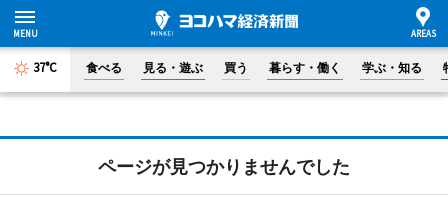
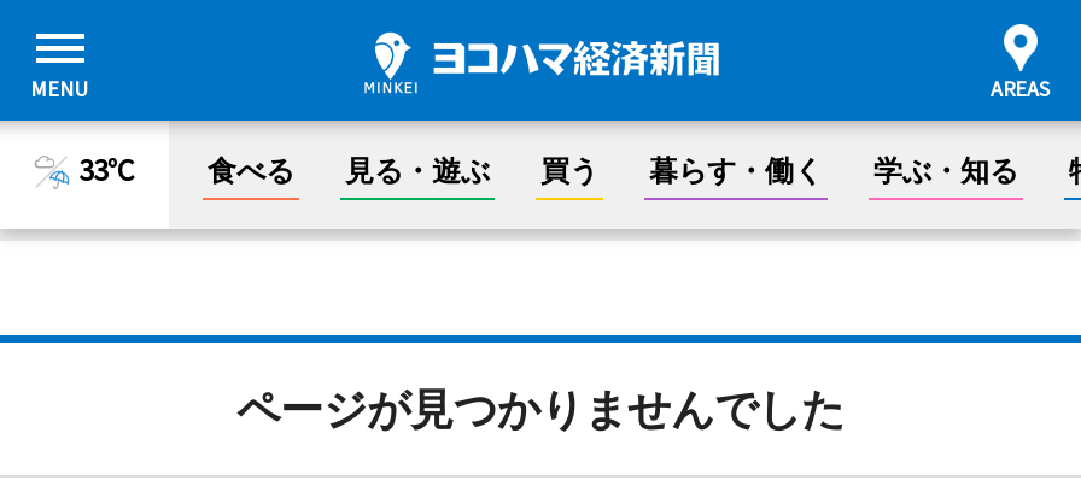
[32,59,56,76] 37°C -> [78,151,136,192] 33°C

